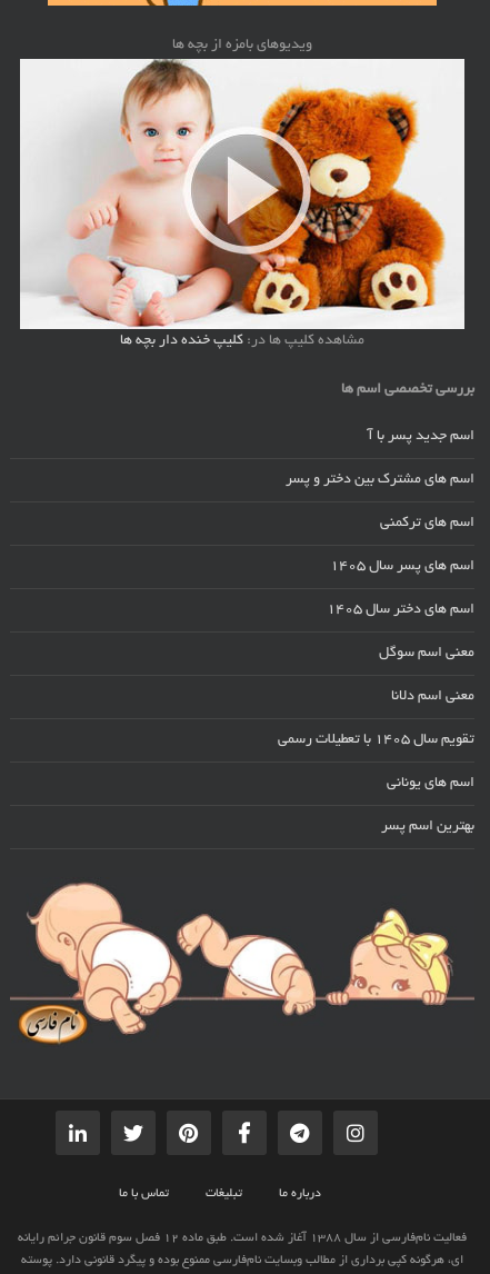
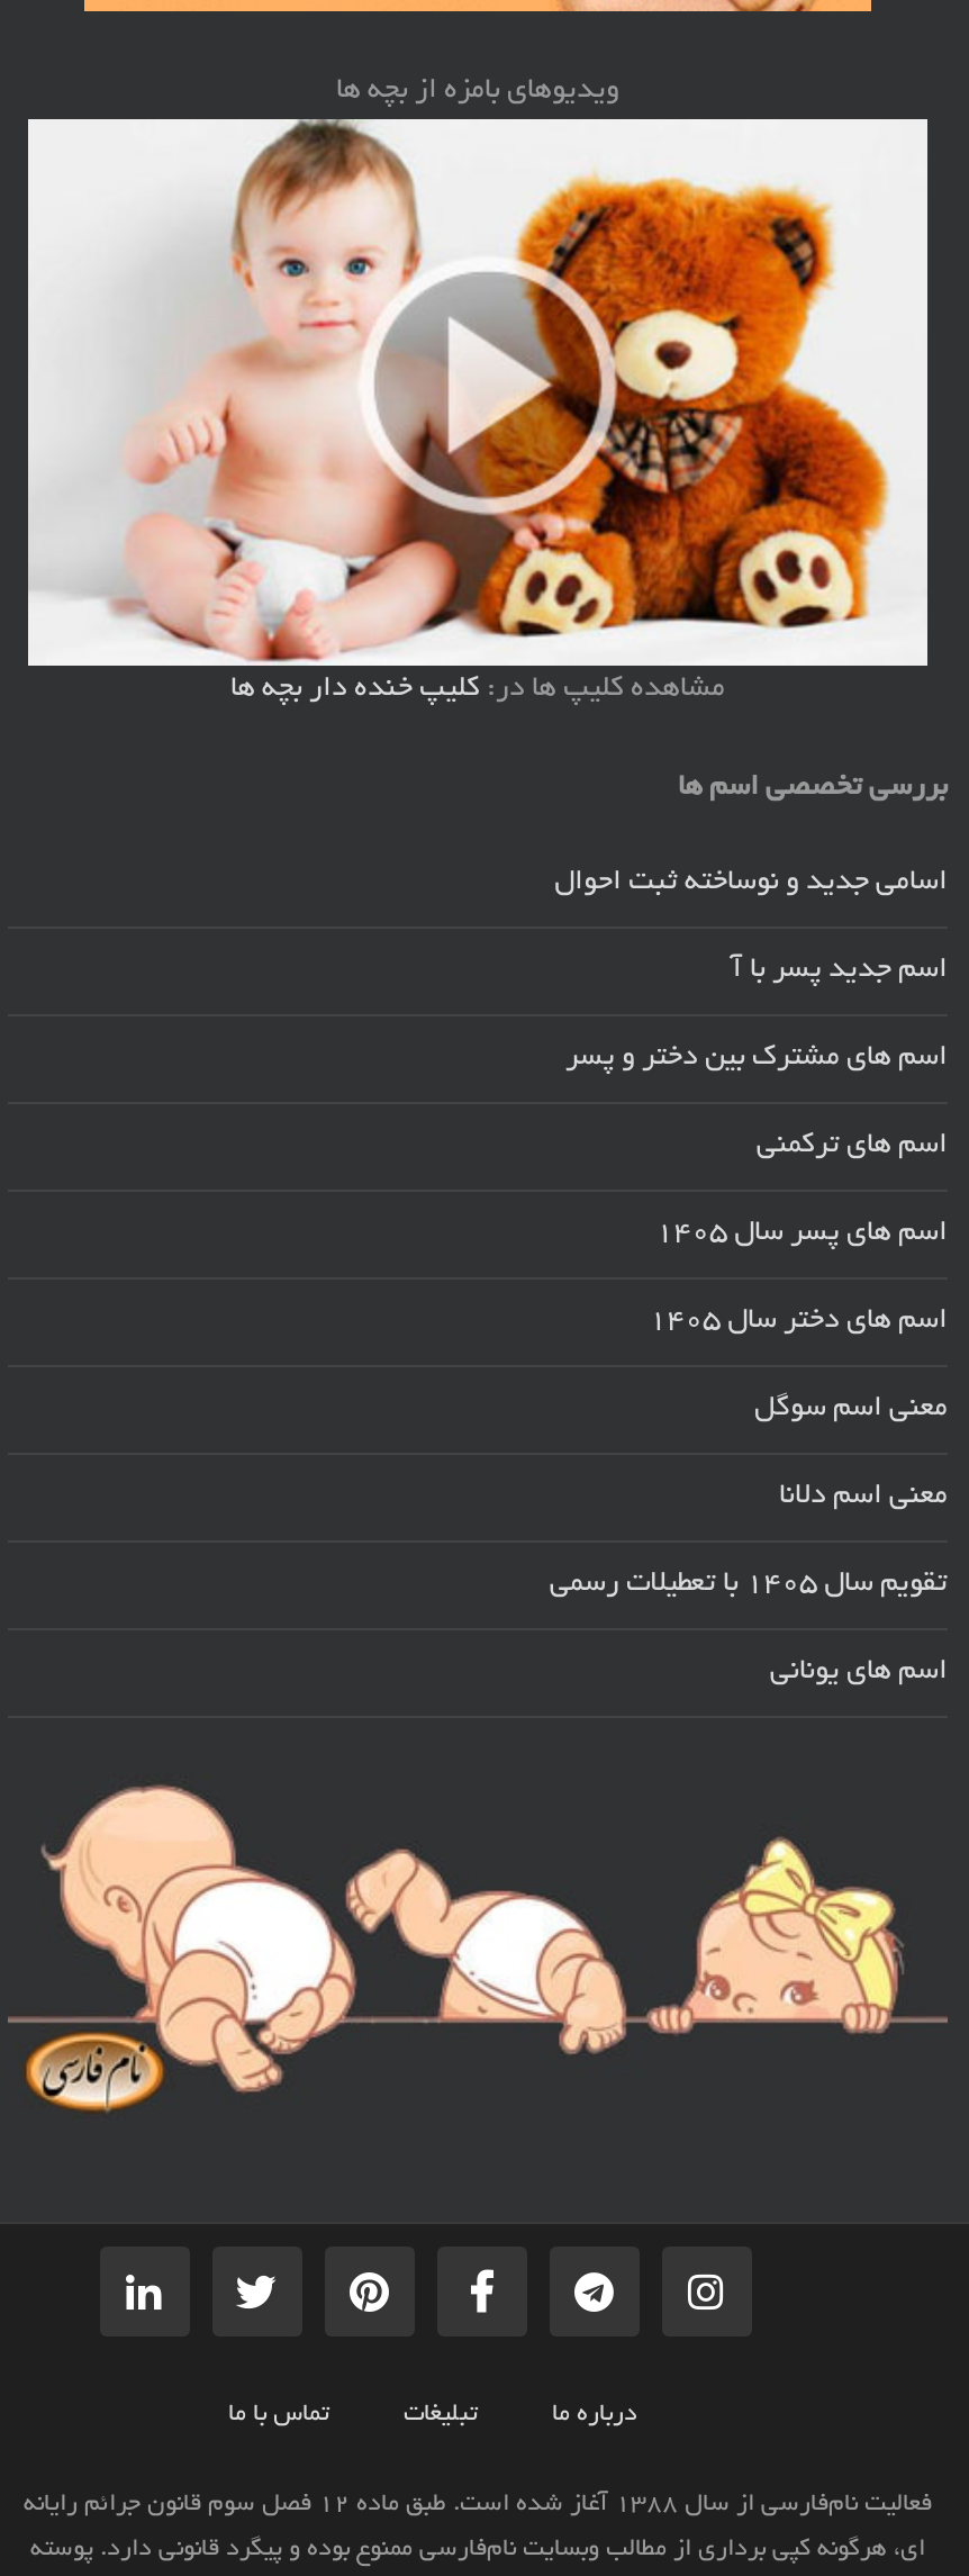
none -> [554,868,948,899] اسامی جدید و نوساخته ثبت احوال
moved [286,429,474,791] -> [565,955,948,1688]: اسم جدید پسر با آ | اسم های مشترک بین دختر و پسر | اسم های ترکمنی | معنی اسم سوگل | معنی اسم دلانا | اسم های یونانی
[381,819,474,835] بهترین اسم پسر -> none

